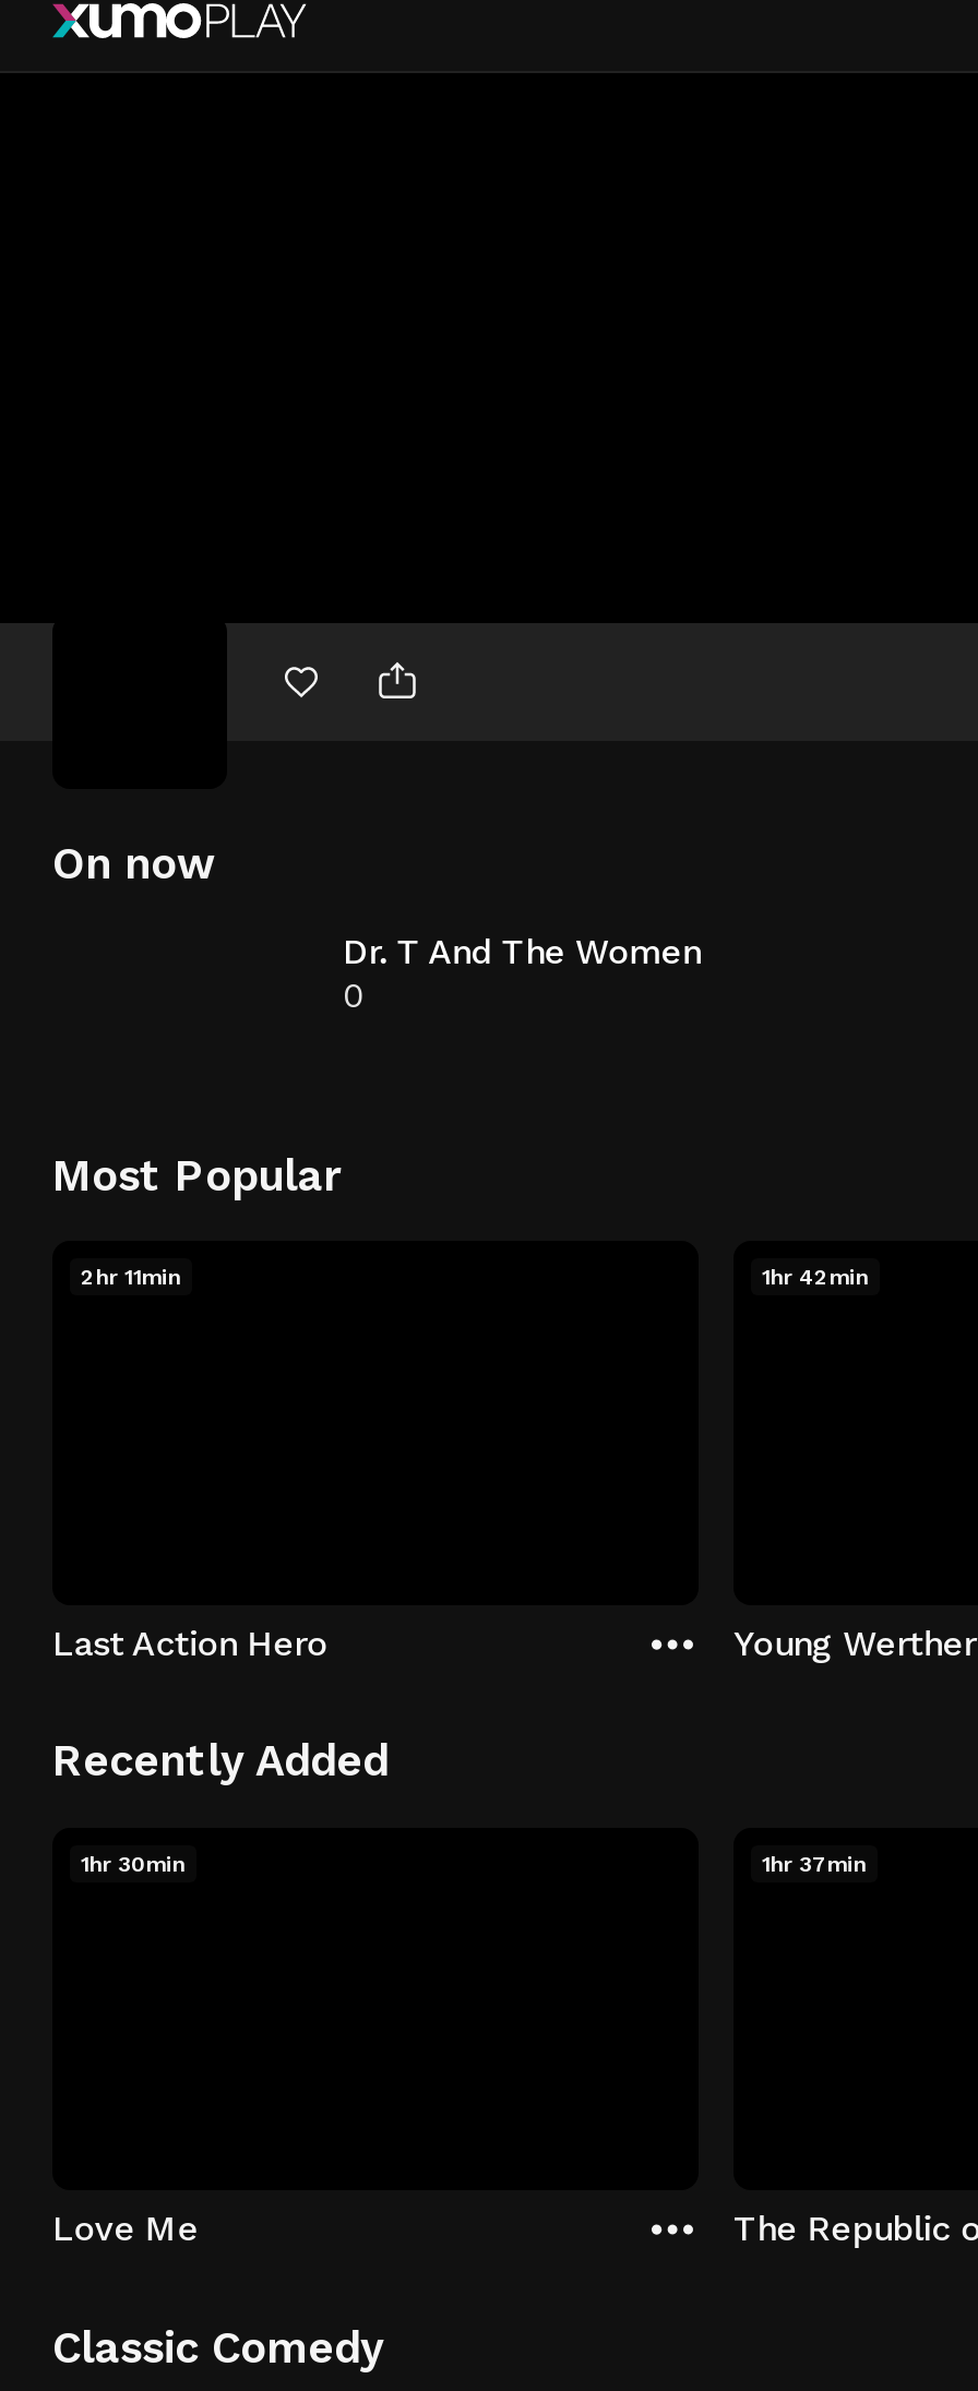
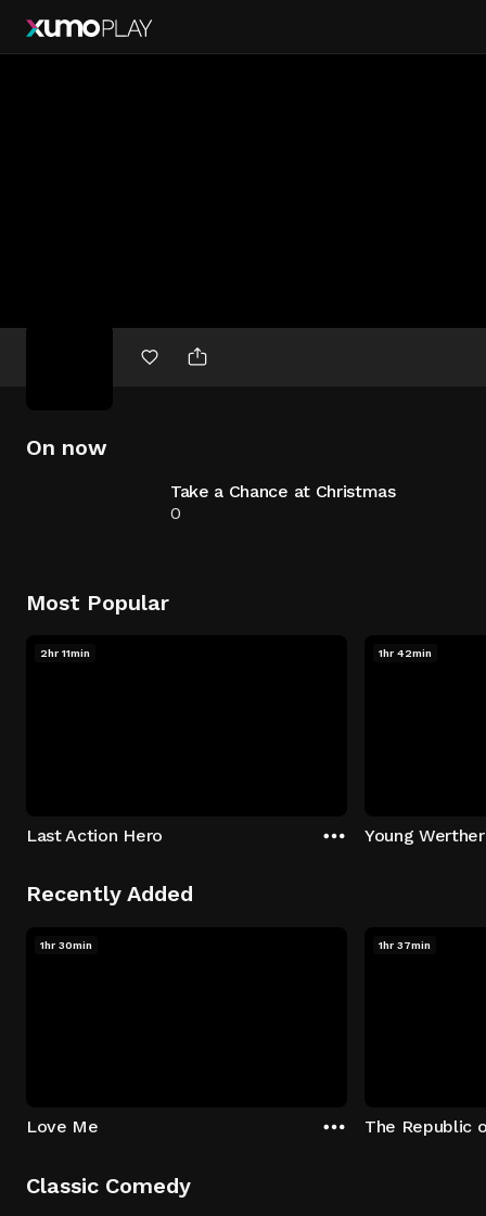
[343,931,701,972] Dr. T And The Women -> [170,481,396,502] Take a Chance at Christmas

